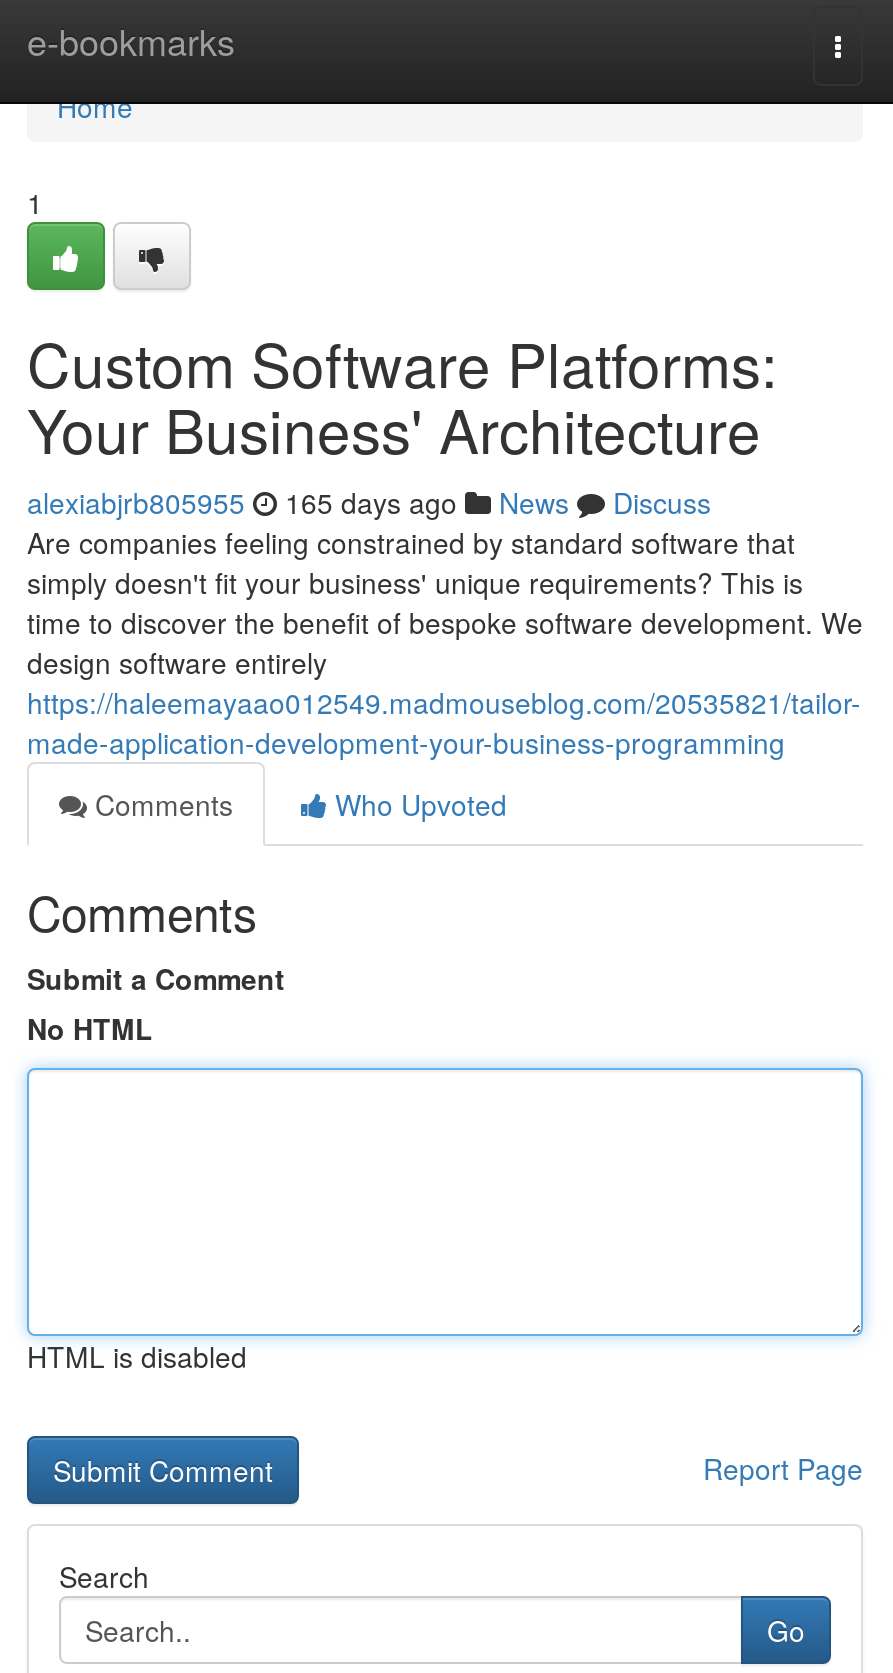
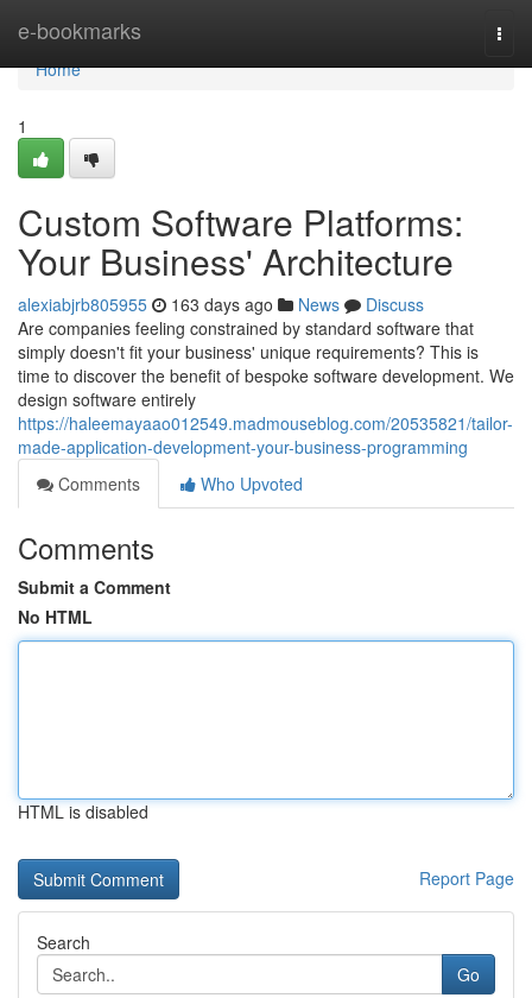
[27,482,711,522] alexiabjrb805955 165 days ago News Discuss -> [18,292,424,316] alexiabjrb805955 163 days ago News Discuss

